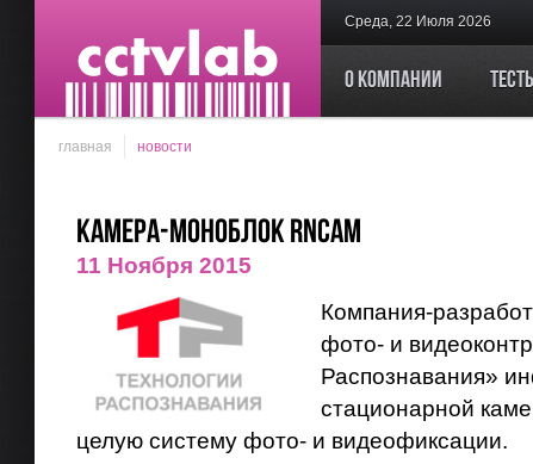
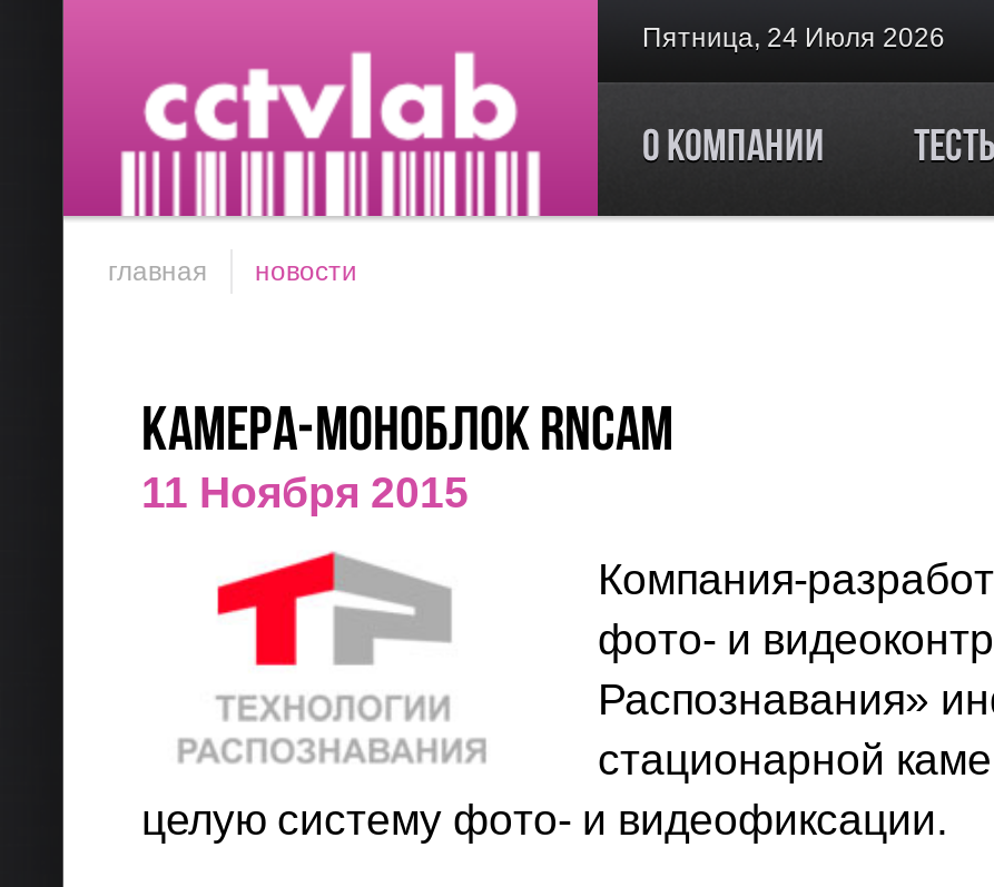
[345,13,491,30] Среда, 22 Июля 2026 -> [642,22,945,53] Пятница, 24 Июля 2026

